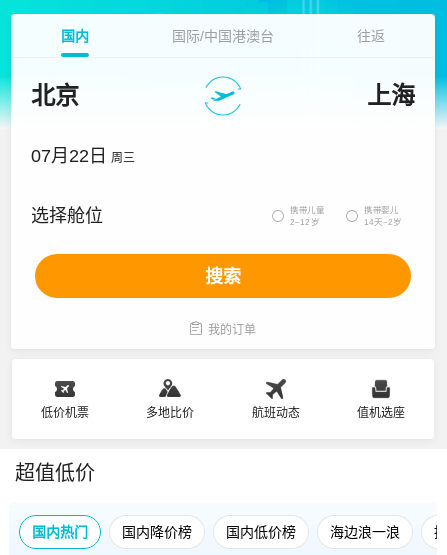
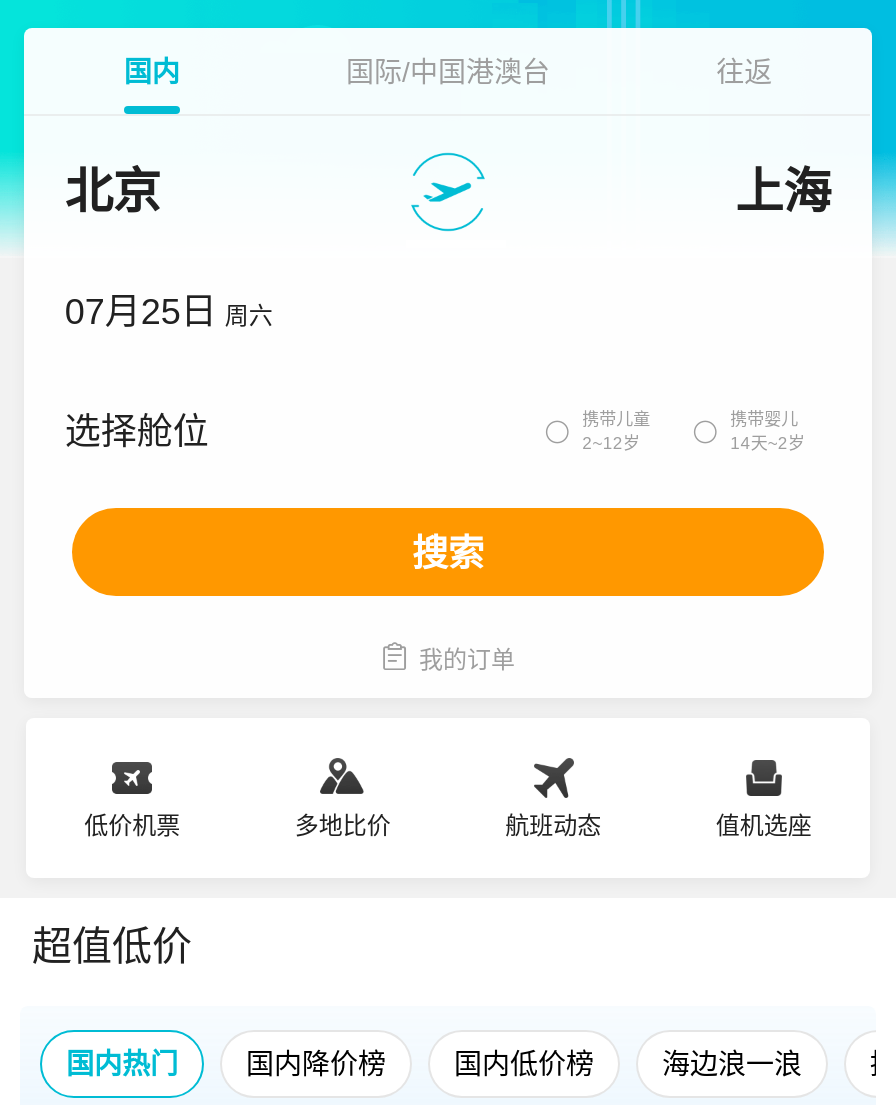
[31,146,135,166] 07月22日 周三 -> [65,292,273,332] 07月25日 周六

